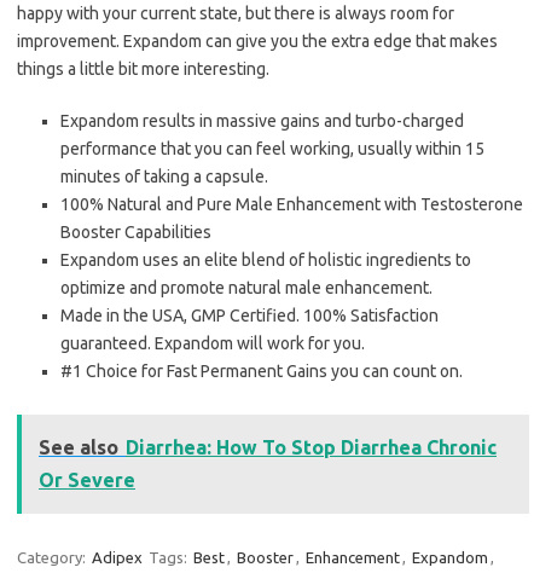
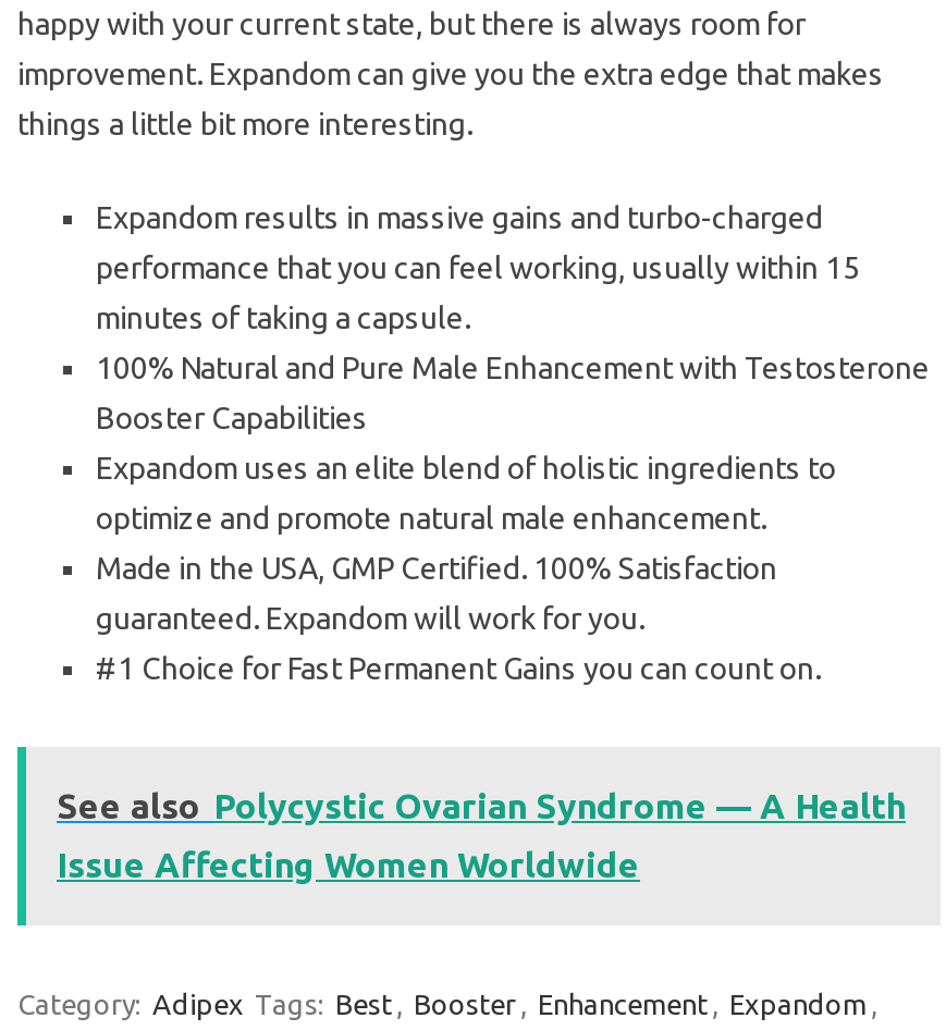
[39,437,497,459] See also Diarrhea: How To Stop Diarrhea Chronic -> [57,787,906,826] See also Polycystic Ovarian Syndrome — A Health
[39,470,135,491] Or Severe -> [57,846,640,885] Issue Affecting Women Worldwide

